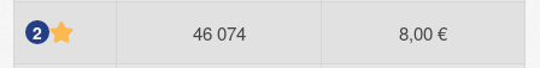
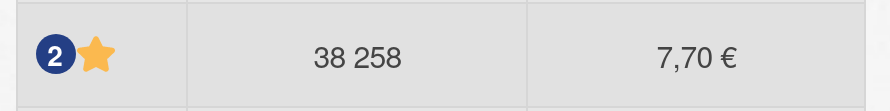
[192,20,246,45] 46 074 -> [313,34,401,76] 38 258
[399,20,447,45] 8,00 € -> [656,34,736,76] 7,70 €

